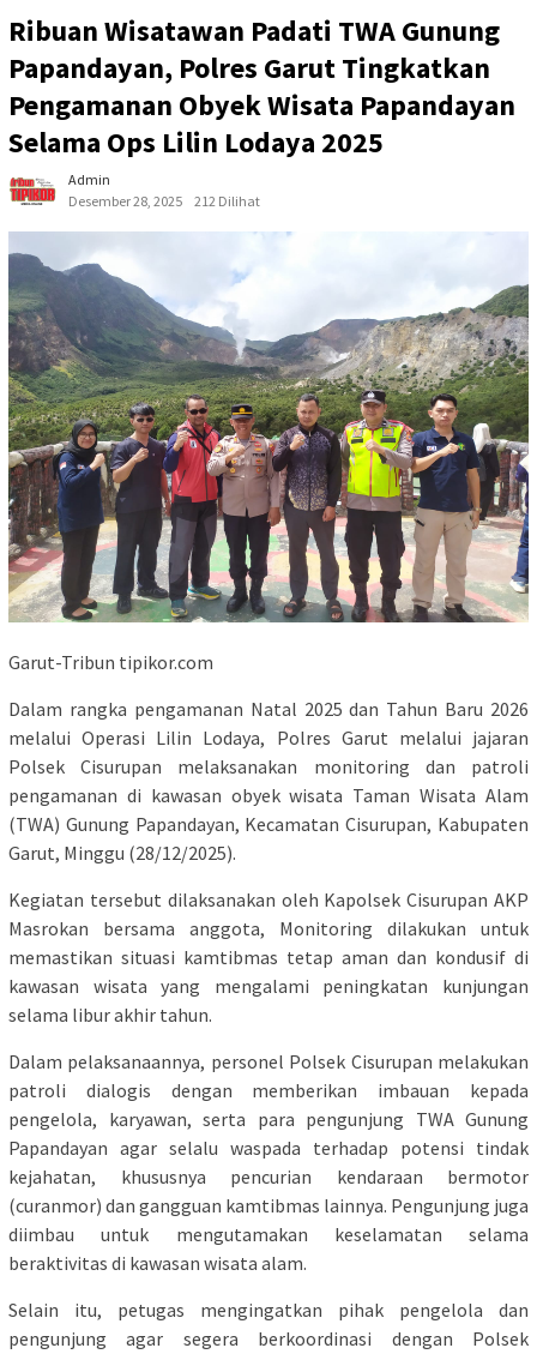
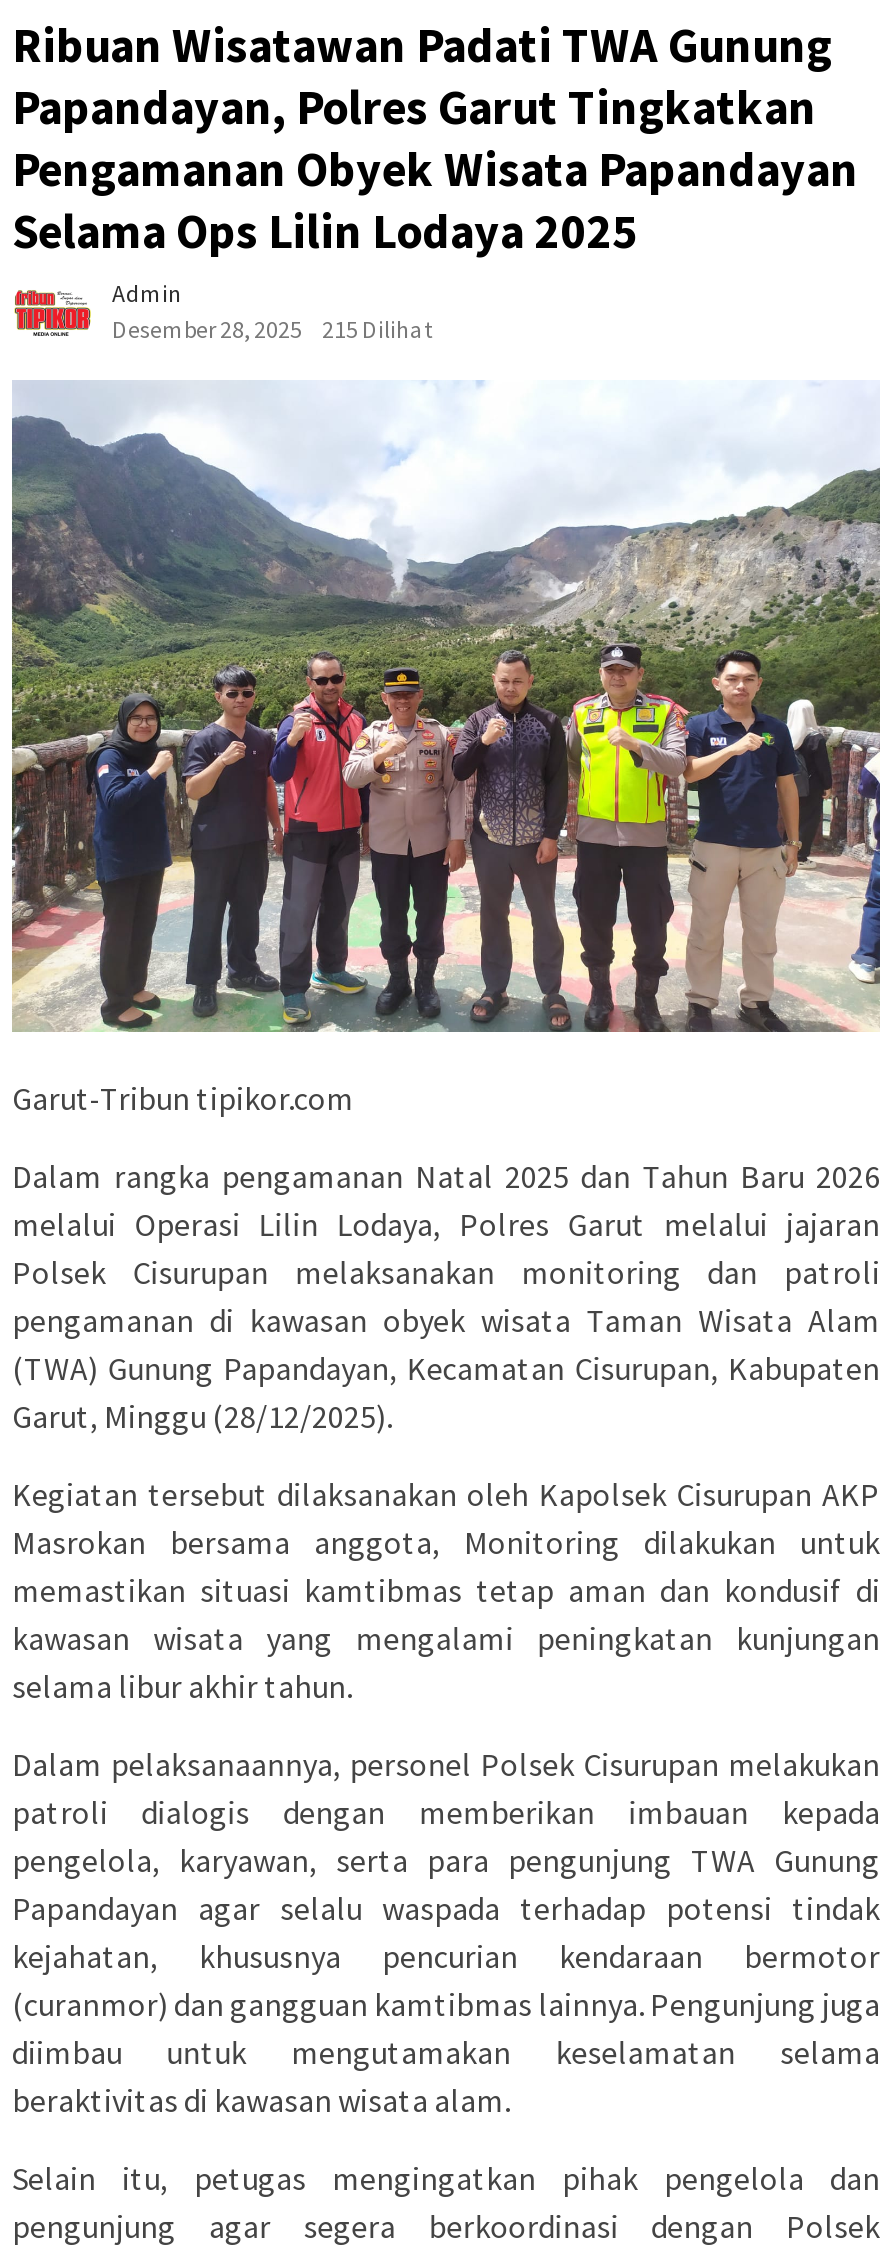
[68,192,260,210] Desember 28, 2025 212 Dilihat -> [112,315,432,345] Desember 28, 2025 215 Dilihat

